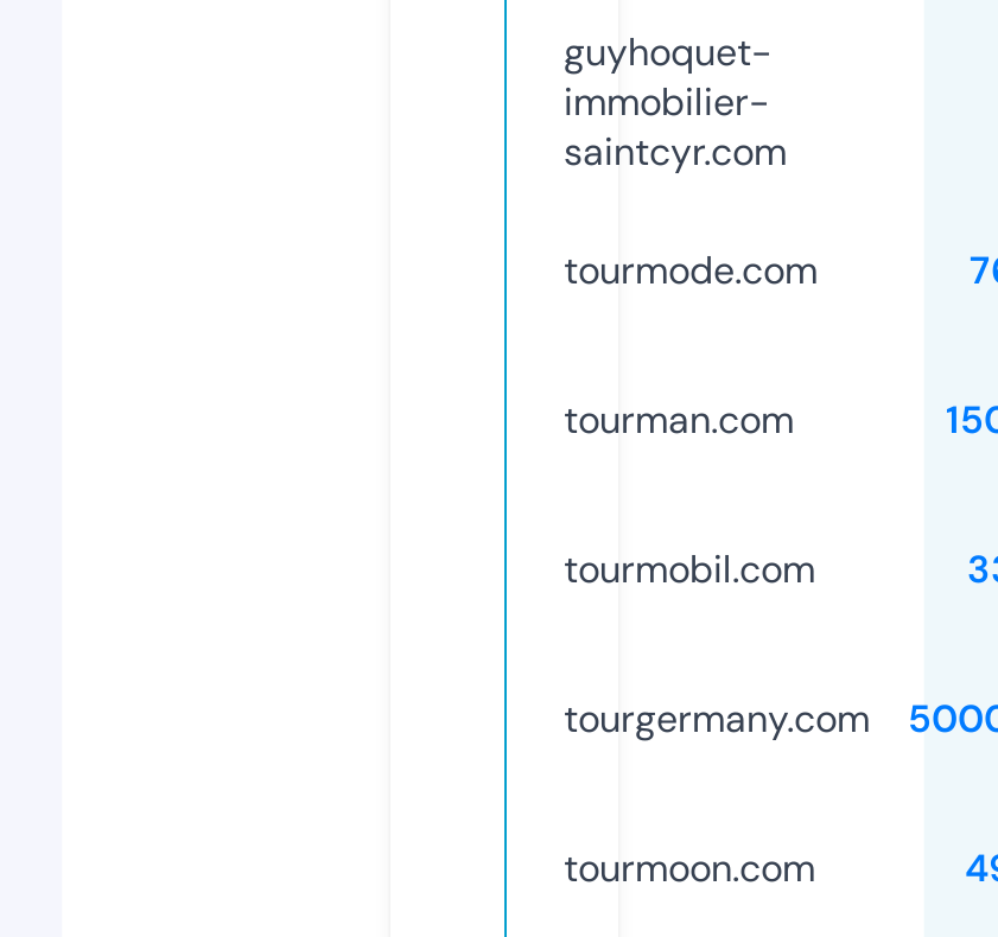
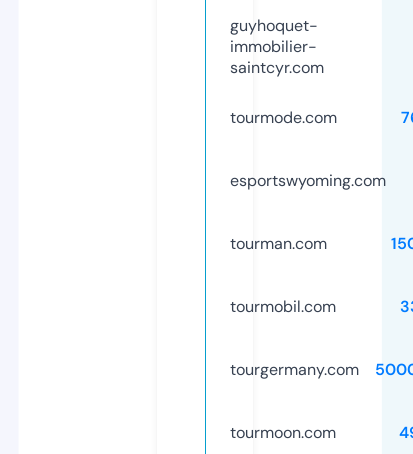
none -> [230,170,386,191] esportswyoming.com

